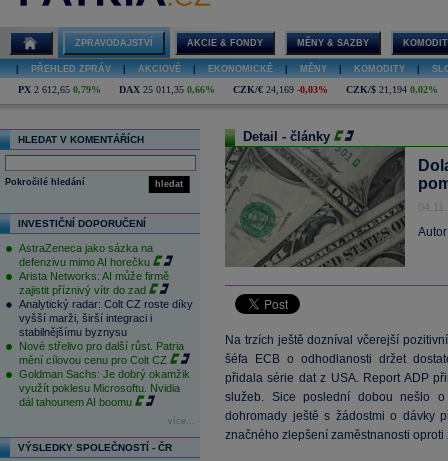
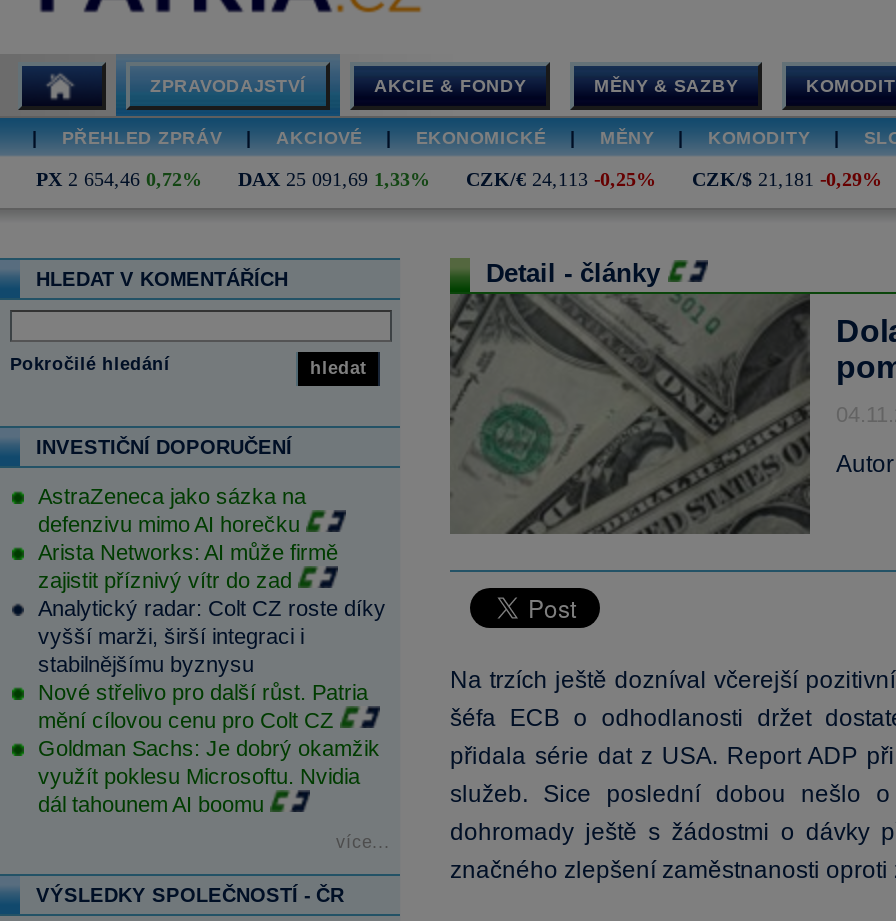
[18,84,101,95] PX 2 612,65 0,79% -> [36,168,202,190] PX 2 654,46 0,72%
[119,84,215,95] DAX 25 011,35 0,66% -> [238,168,430,190] DAX 25 091,69 1,33%
[233,84,328,95] CZK/€ 24,169 -0,03% -> [466,168,656,190] CZK/€ 24,113 -0,25%
[346,84,438,95] CZK/$ 21,194 0,02% -> [692,168,882,190] CZK/$ 21,181 -0,29%

